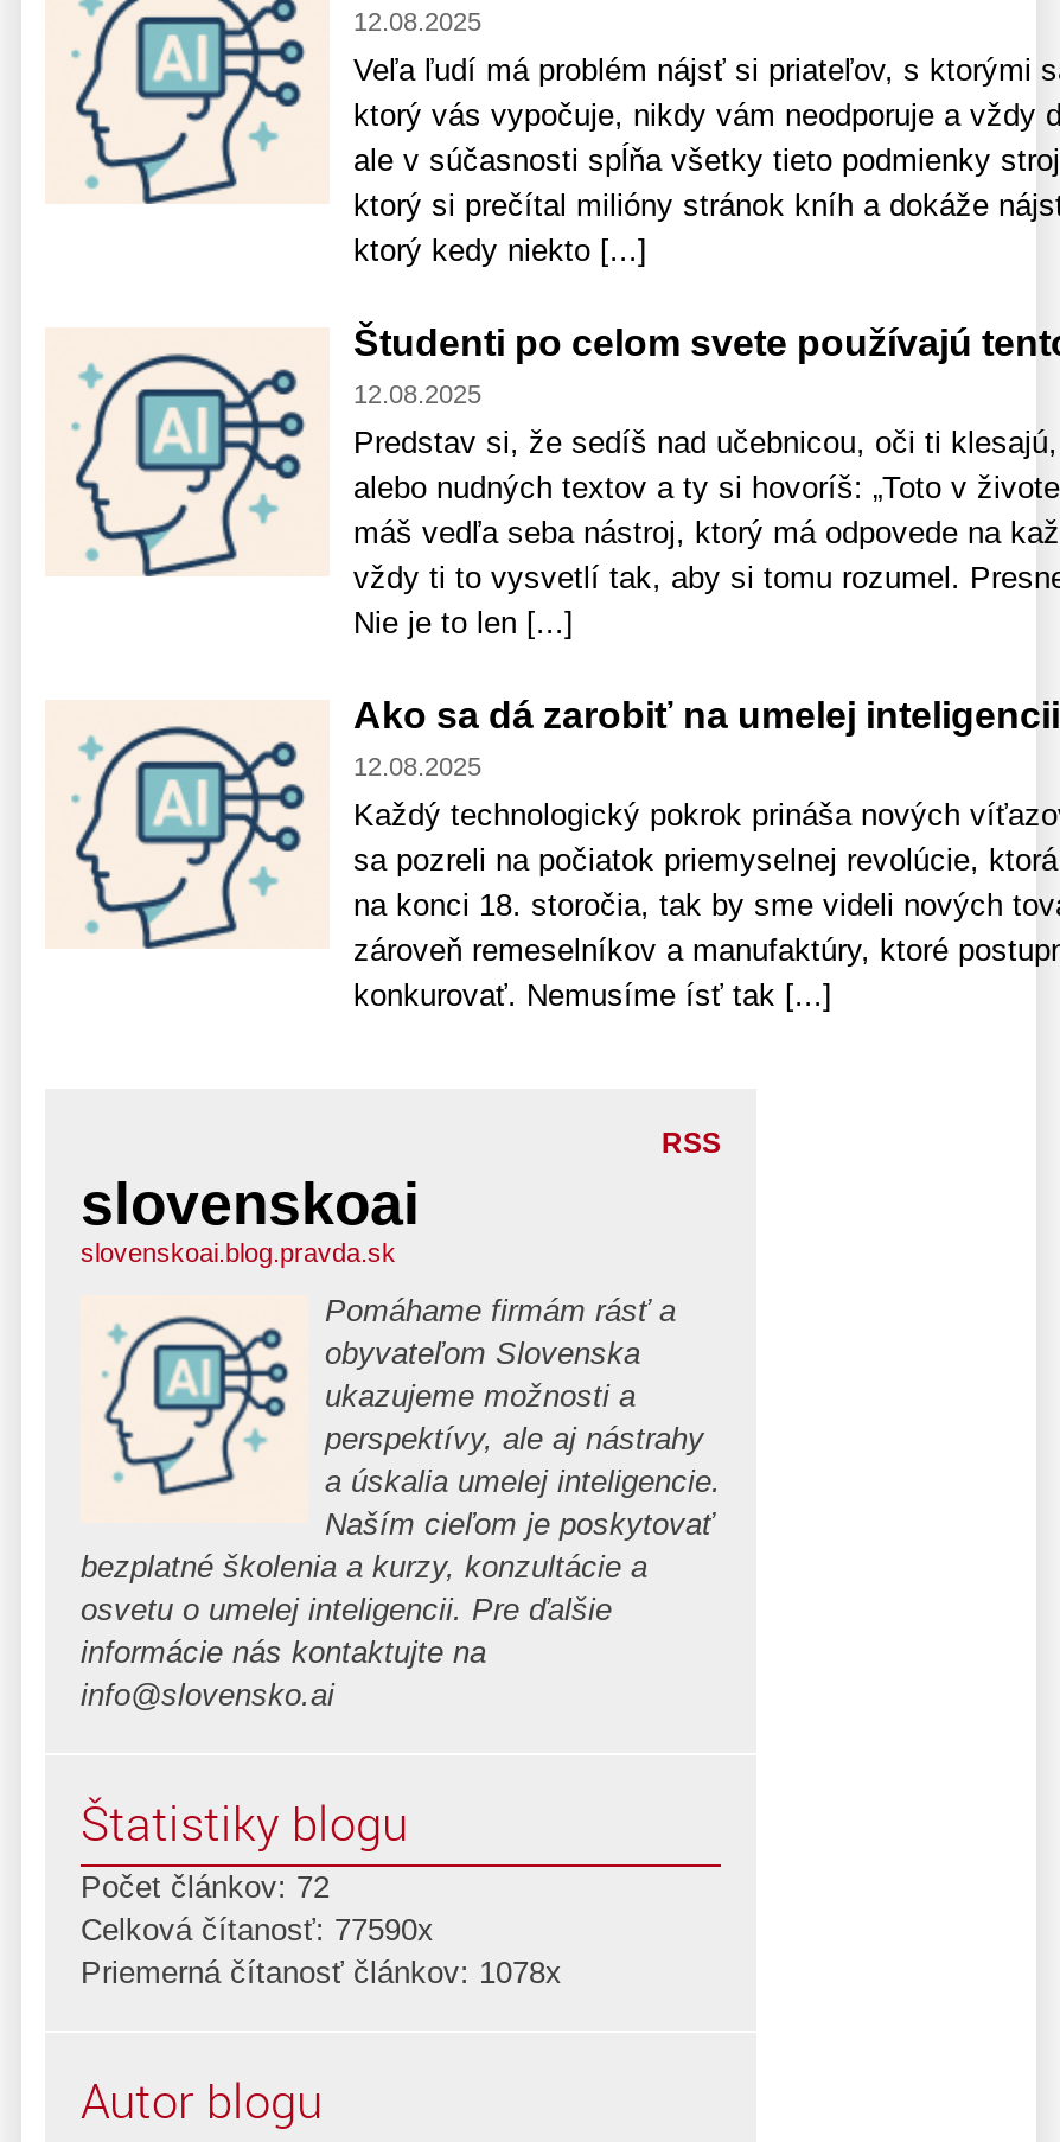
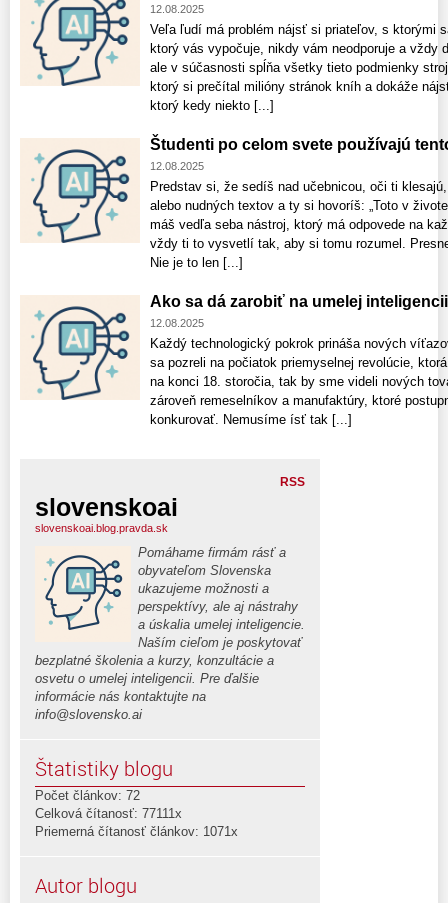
[81,1913,434,1948] Celková čítanosť: 77590x -> [35,806,182,821] Celková čítanosť: 77111x
[81,1956,562,1991] Priemerná čítanosť článkov: 1078x -> [35,824,238,839] Priemerná čítanosť článkov: 1071x

